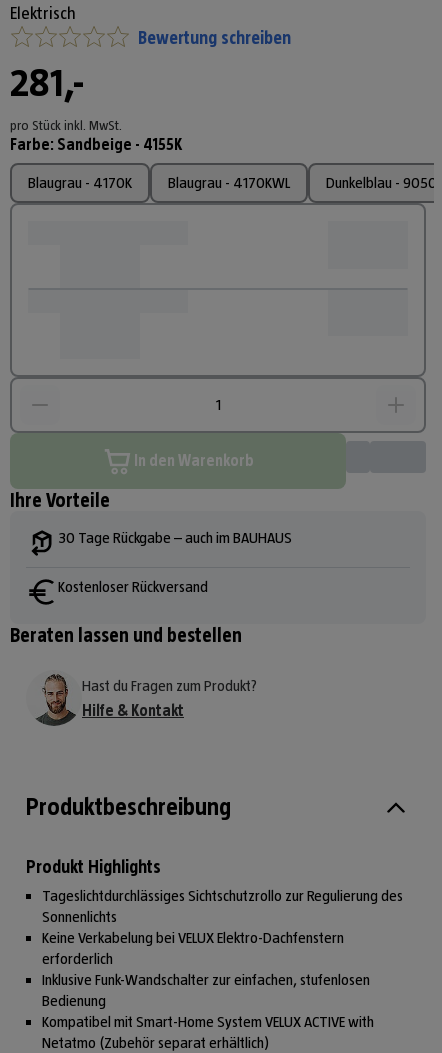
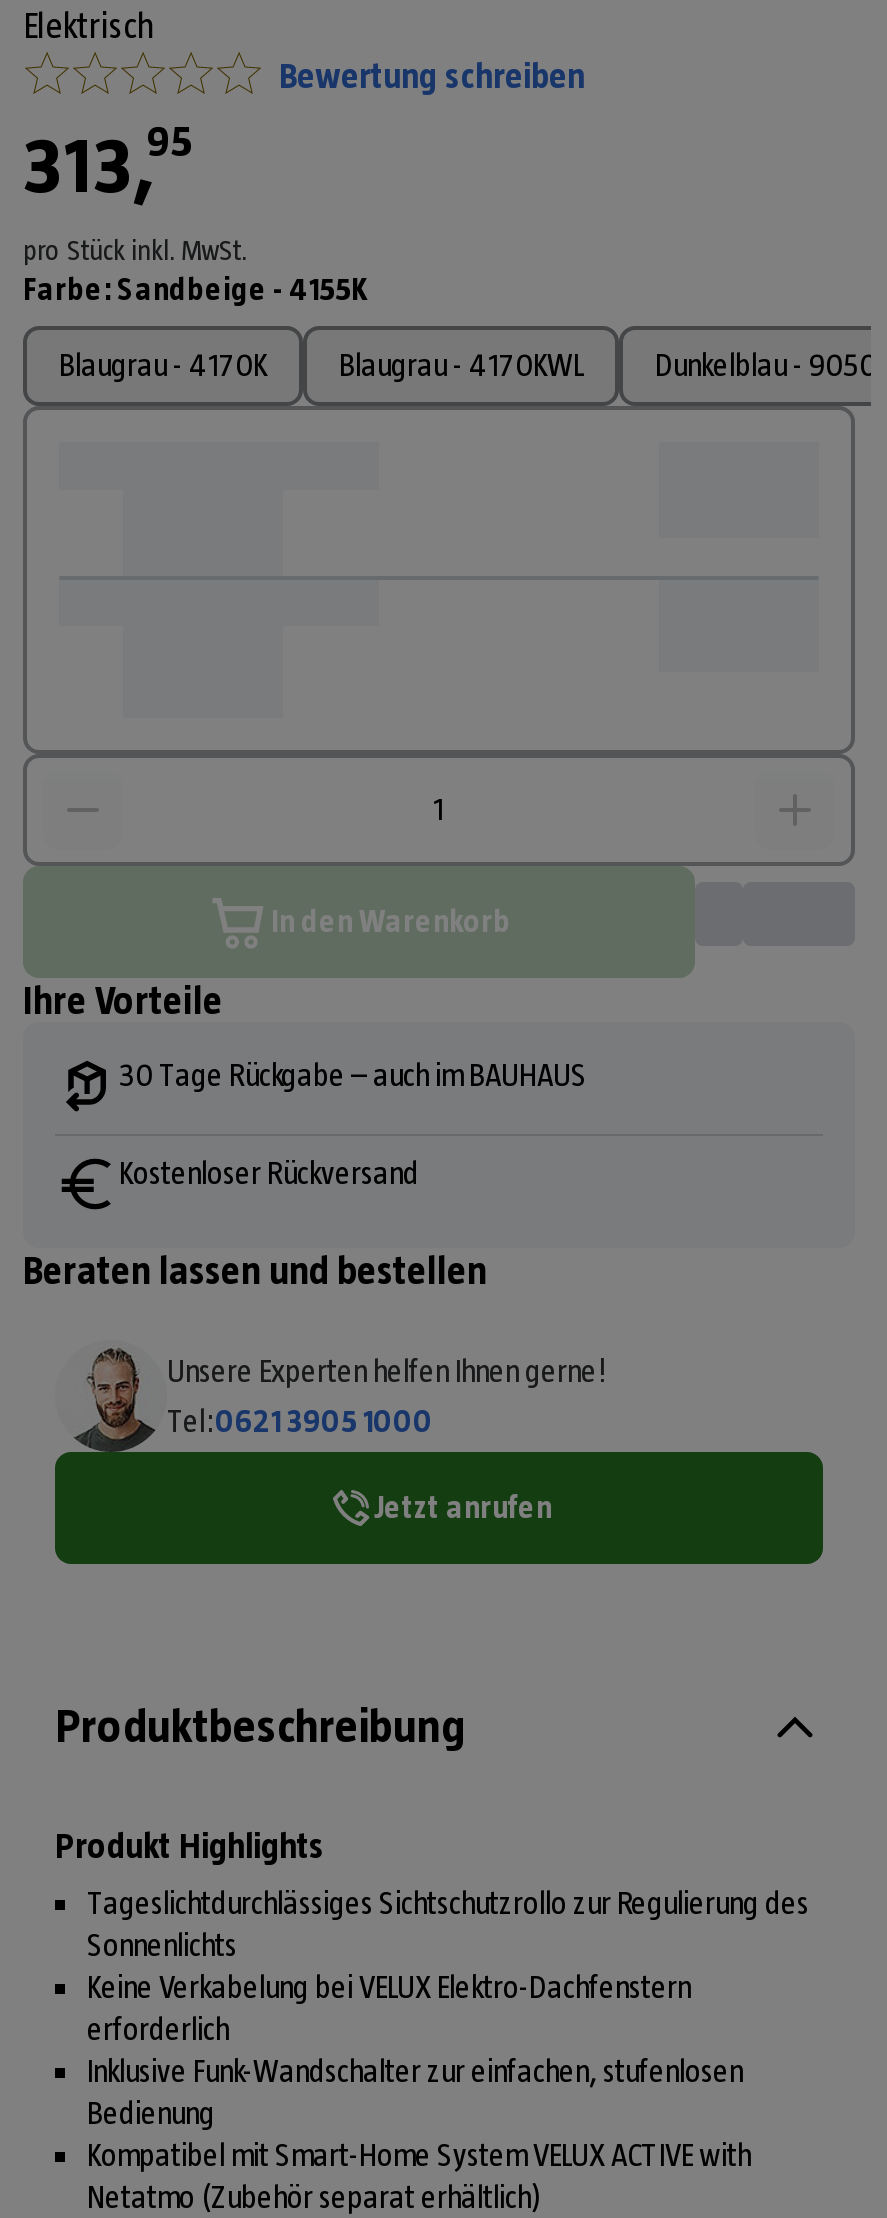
[10,60,84,104] 281,- -> [23,115,193,207] 313, | 95
[82,677,257,719] Hast du Fragen zum Produkt? | Hilfe & Kontakt -> [167,1354,605,1524] Unsere Experten helfen Ihnen gerne! | Tel:0621 3905 1000 | Jetzt anrufen

